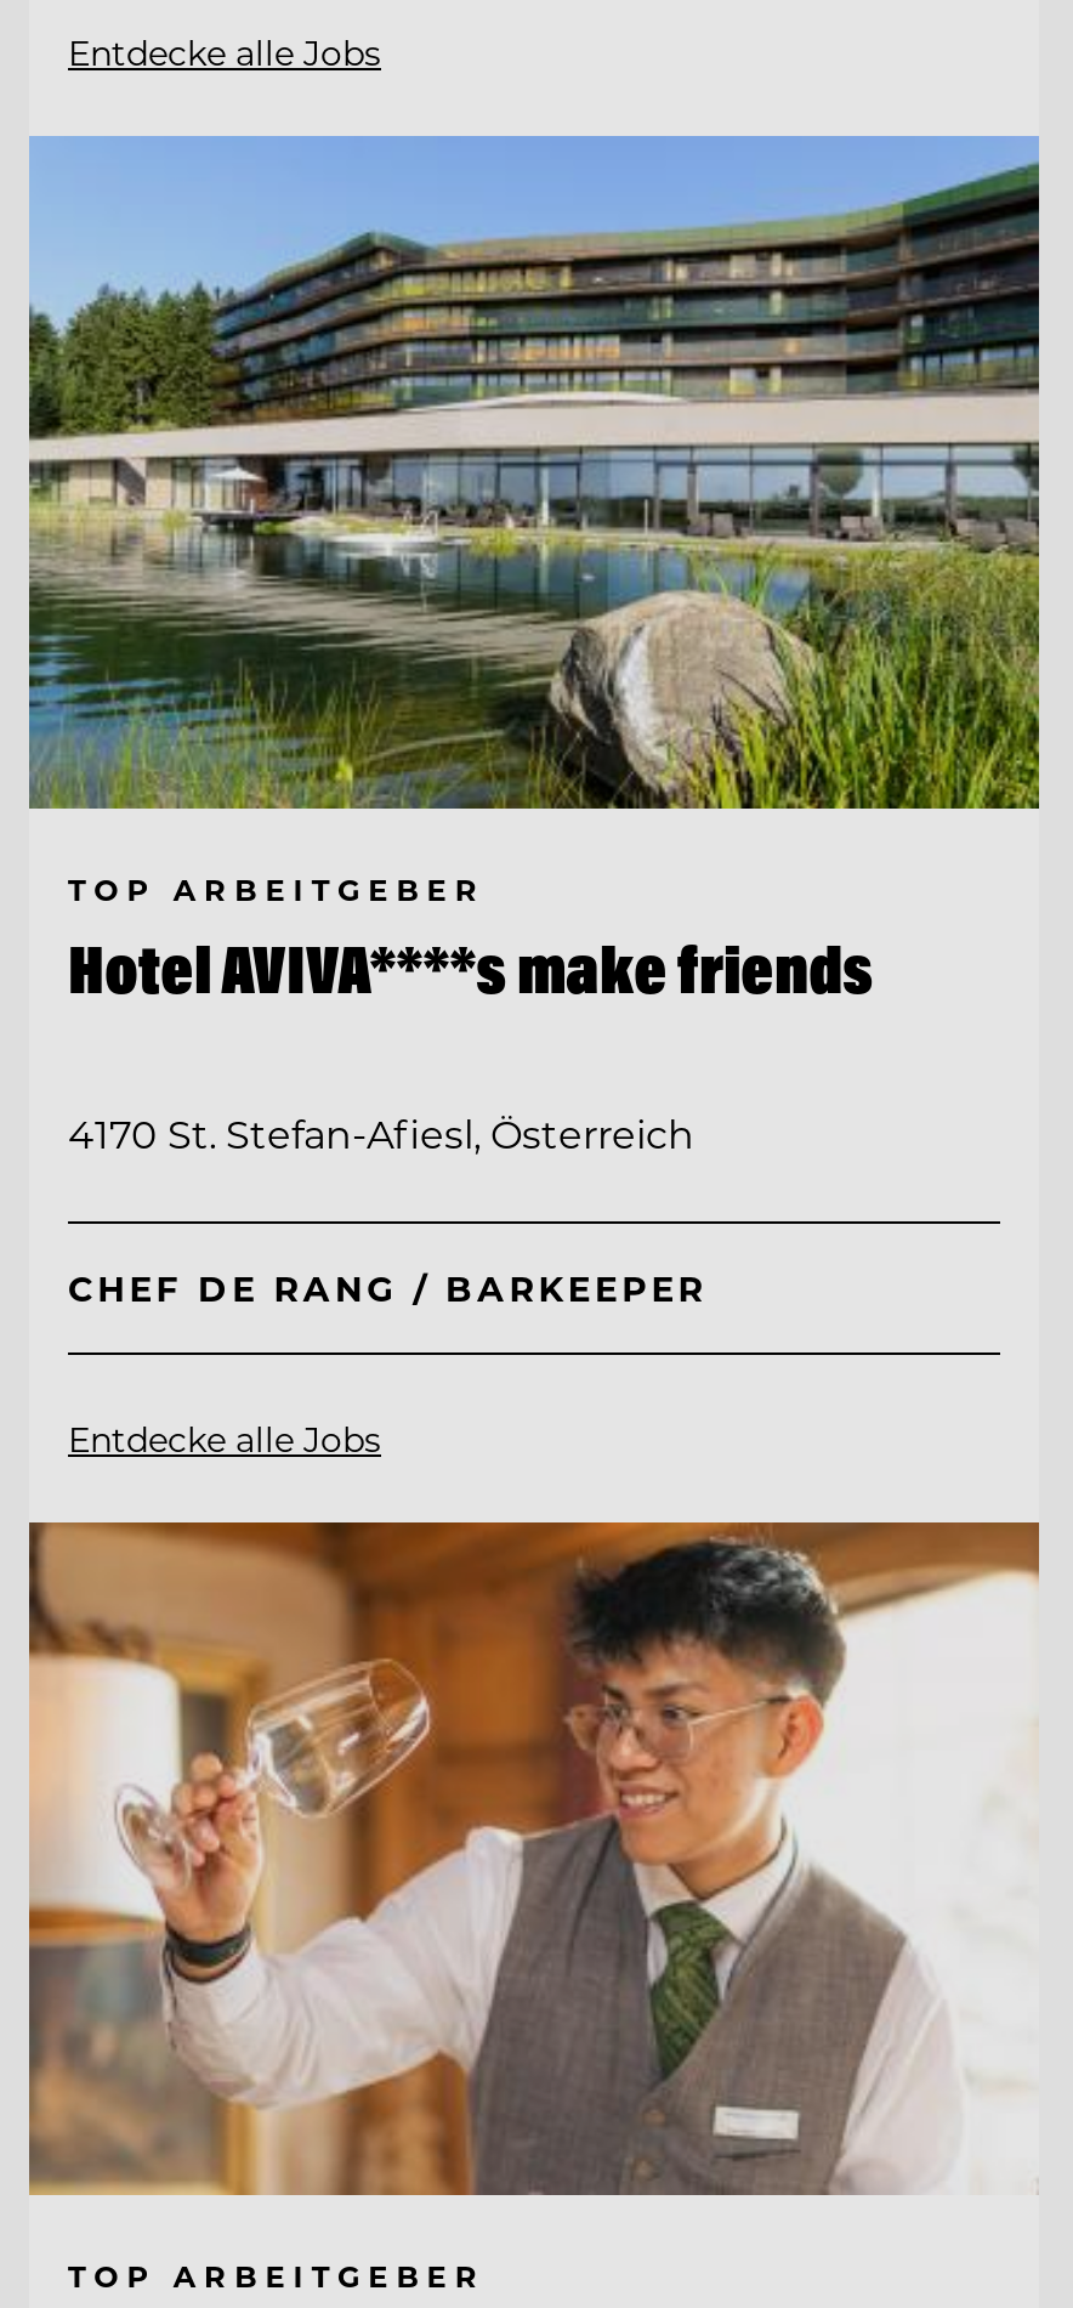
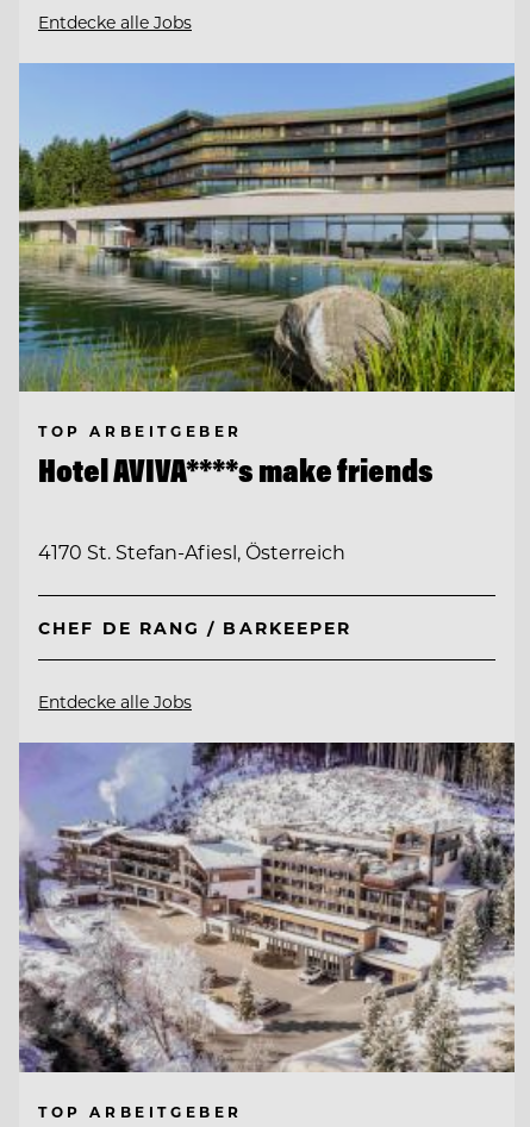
[27,1520,1039,2195] [image] -> [18,741,516,1073] [image]

